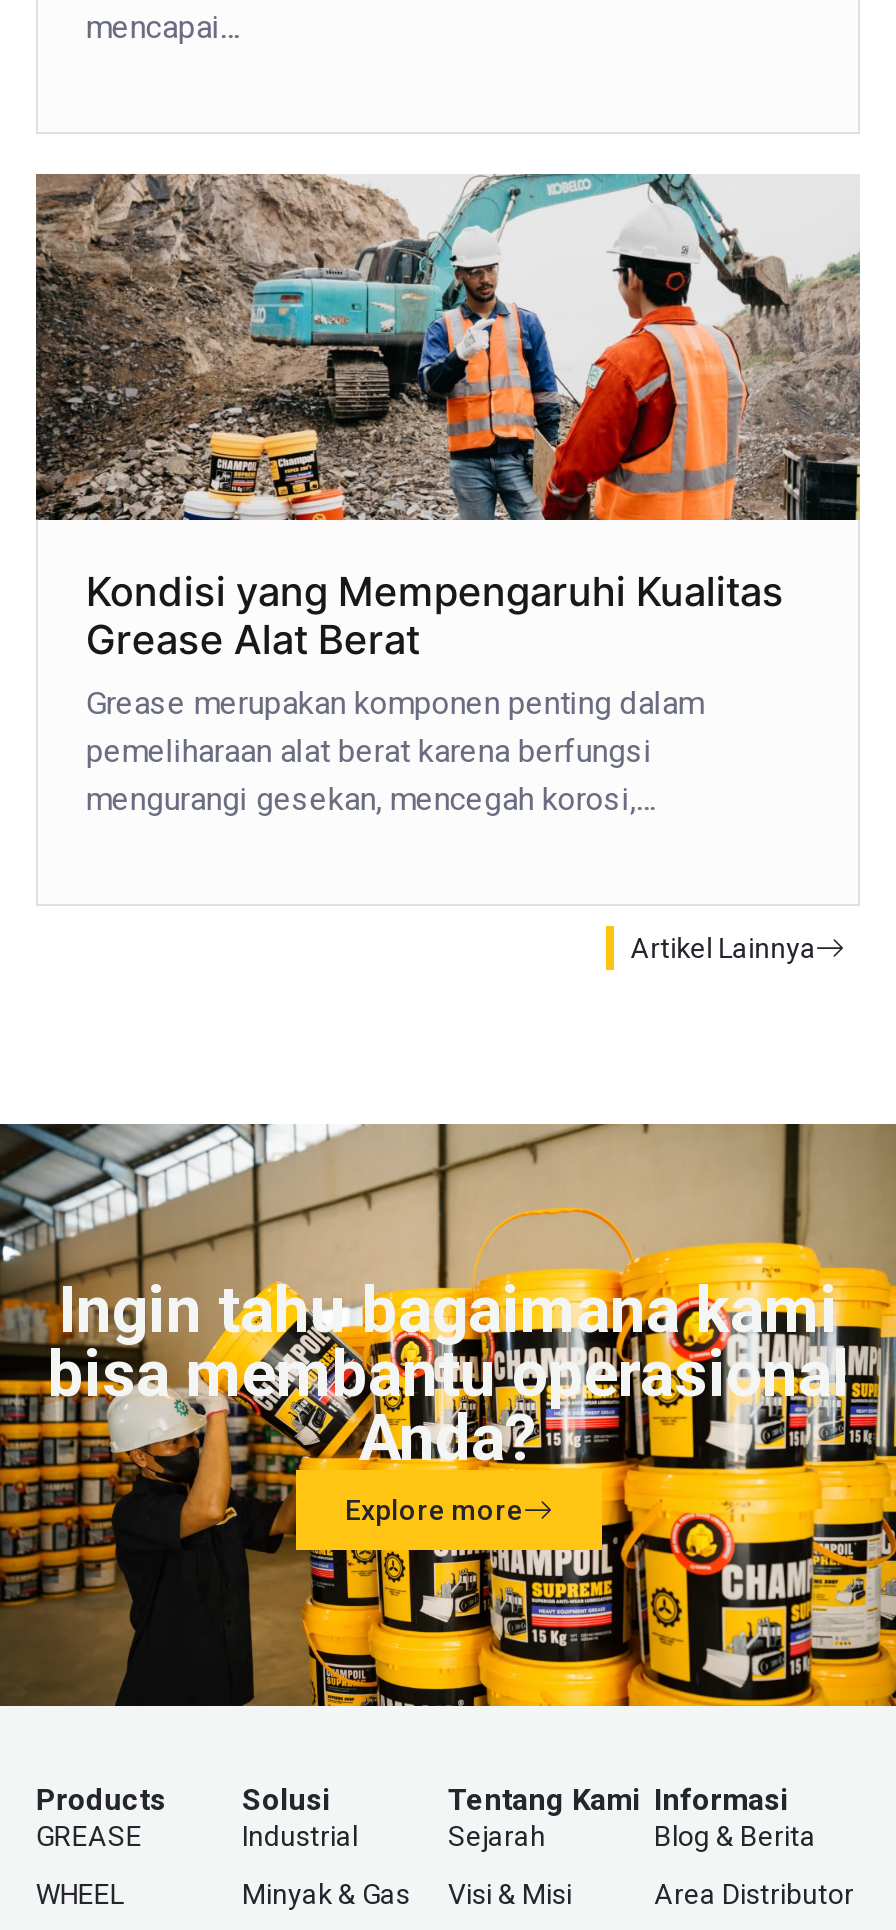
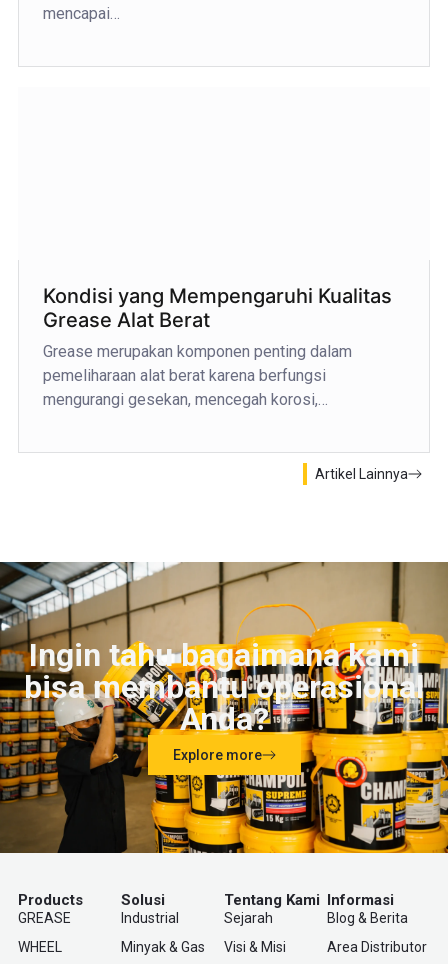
[34,172,862,522] [image] -> none

